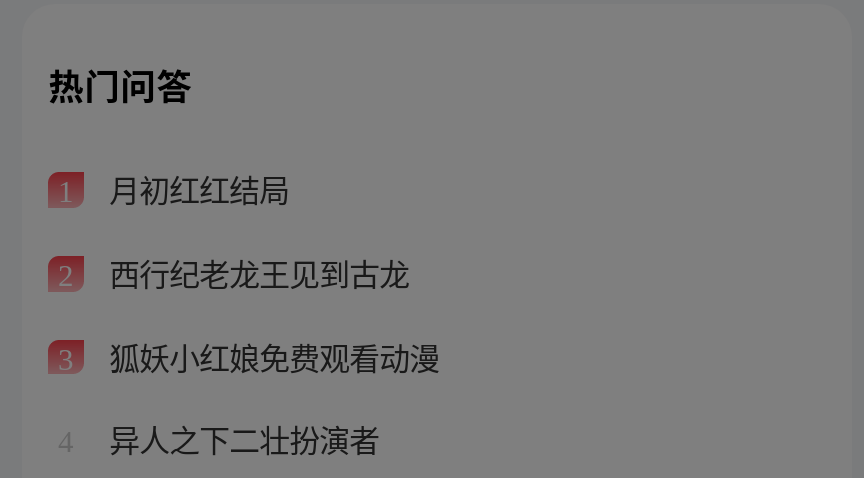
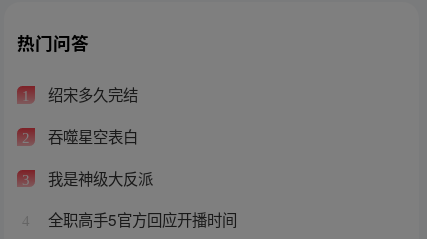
[101,167,289,211] 月初红红结局 -> [44,83,138,105] 绍宋多久完结
[101,250,409,294] 西行纪老龙王见到古龙 -> [44,125,138,147] 吞噬星空表白
[101,333,439,377] 狐妖小红娘免费观看动漫 -> [44,167,153,189] 我是神级大反派
[101,417,379,461] 异人之下二壮扮演者 -> [44,208,237,230] 全职高手5官方回应开播时间

